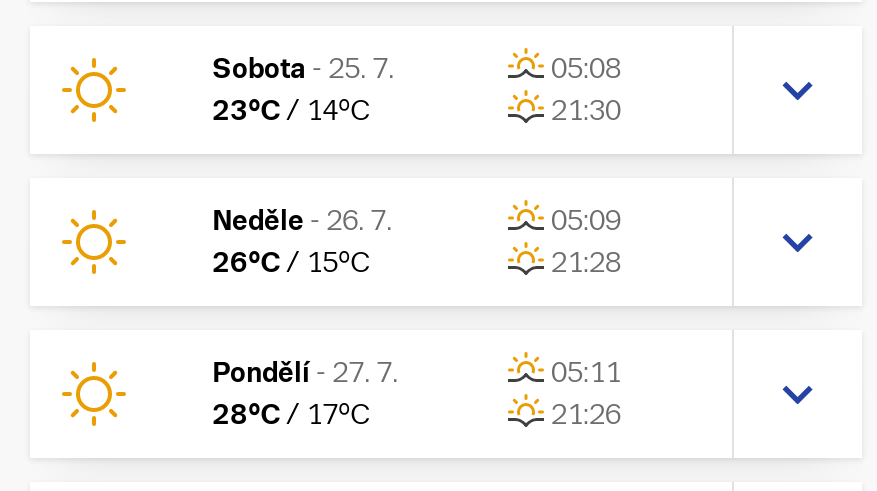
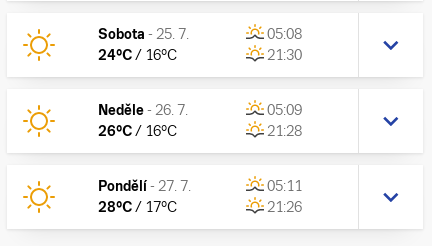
[212,94,370,126] 23°C / 14°C -> [98,47,177,63] 24°C / 16°C
[212,246,370,278] 26°C / 15°C -> [98,123,177,139] 26°C / 16°C

